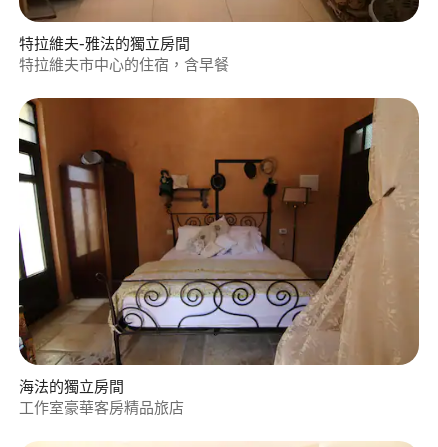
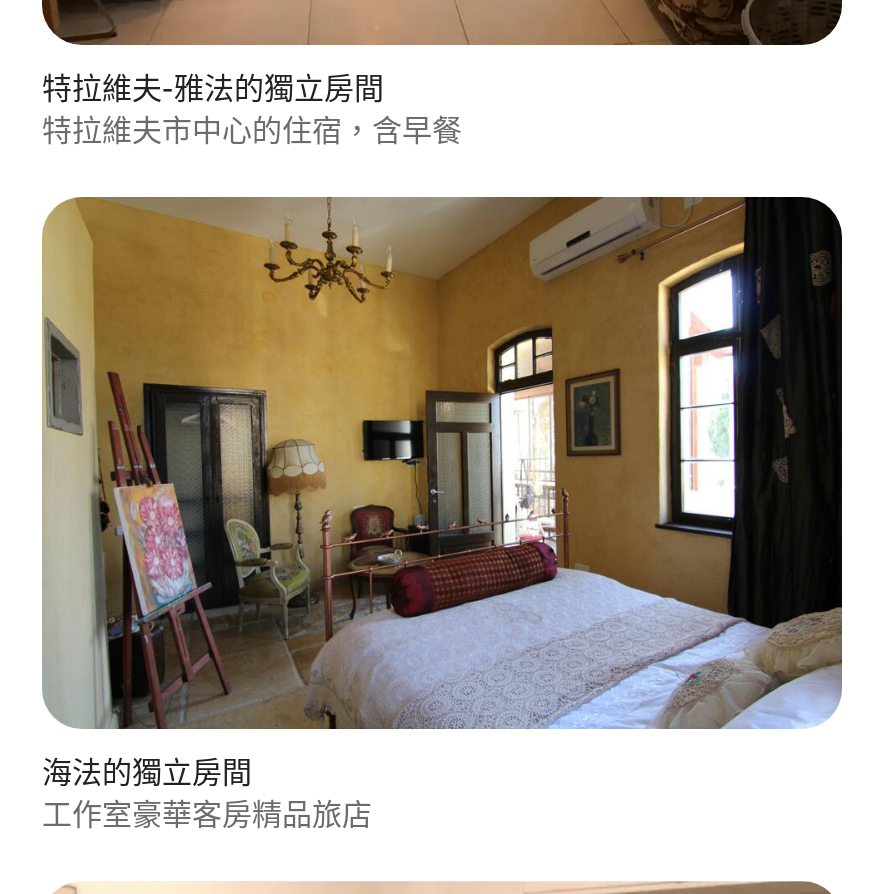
[18,97,420,366] [image] -> [40,196,844,730] [image]

